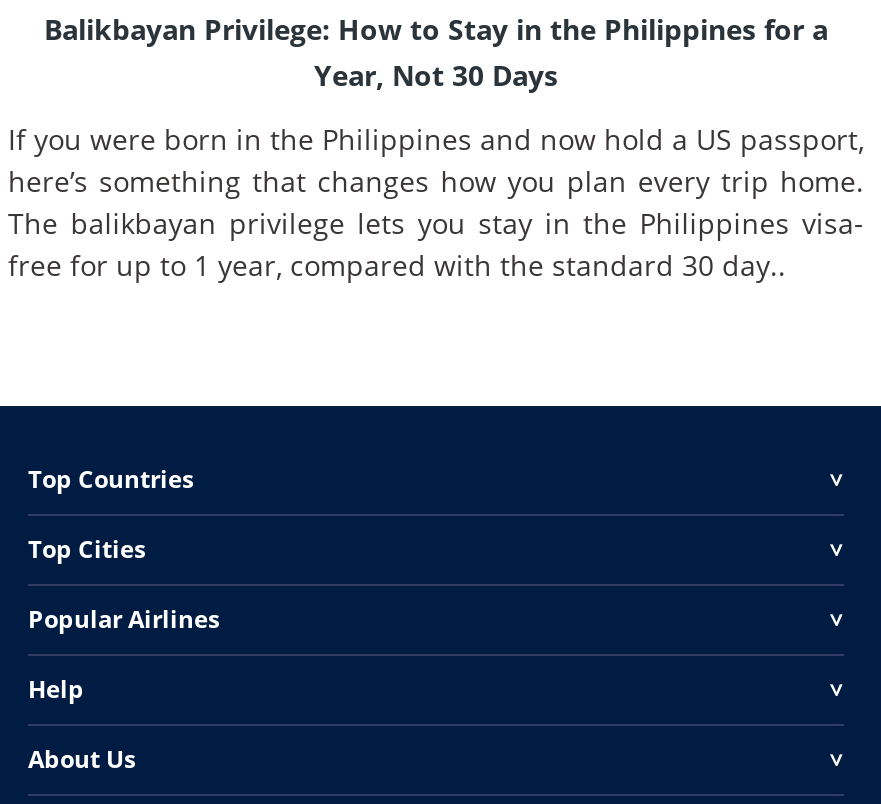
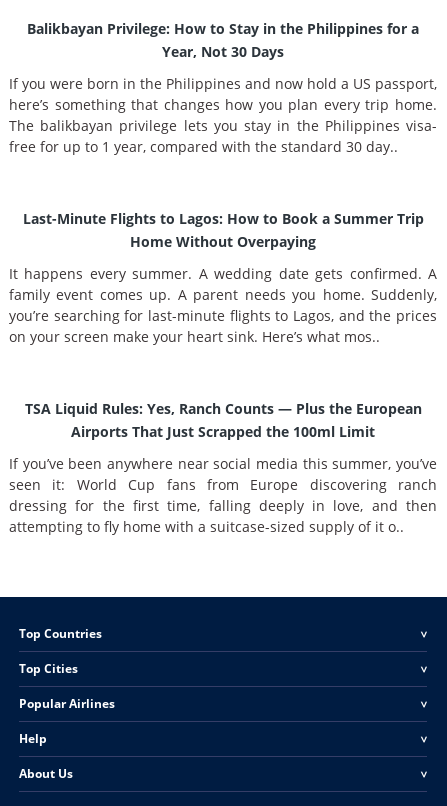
none -> [9,209,437,346] Last-Minute Flights to Lagos: How to Book a Summer Trip | Home Without Overpaying | It happens every summer. A wedding date gets confirmed. A | family event comes up. A parent needs you home. Suddenly, | you’re searching for last-minute flights to Lagos, and the prices | on your screen make your heart sink. Here’s what mos..
none -> [9,399,437,536] TSA Liquid Rules: Yes, Ranch Counts — Plus the European | Airports That Just Scrapped the 100ml Limit | If you’ve been anywhere near social media this summer, you’ve | seen it: World Cup fans from Europe discovering ranch | dressing for the first time, falling deeply in love, and then | attempting to fly home with a suitcase-sized supply of it o..

